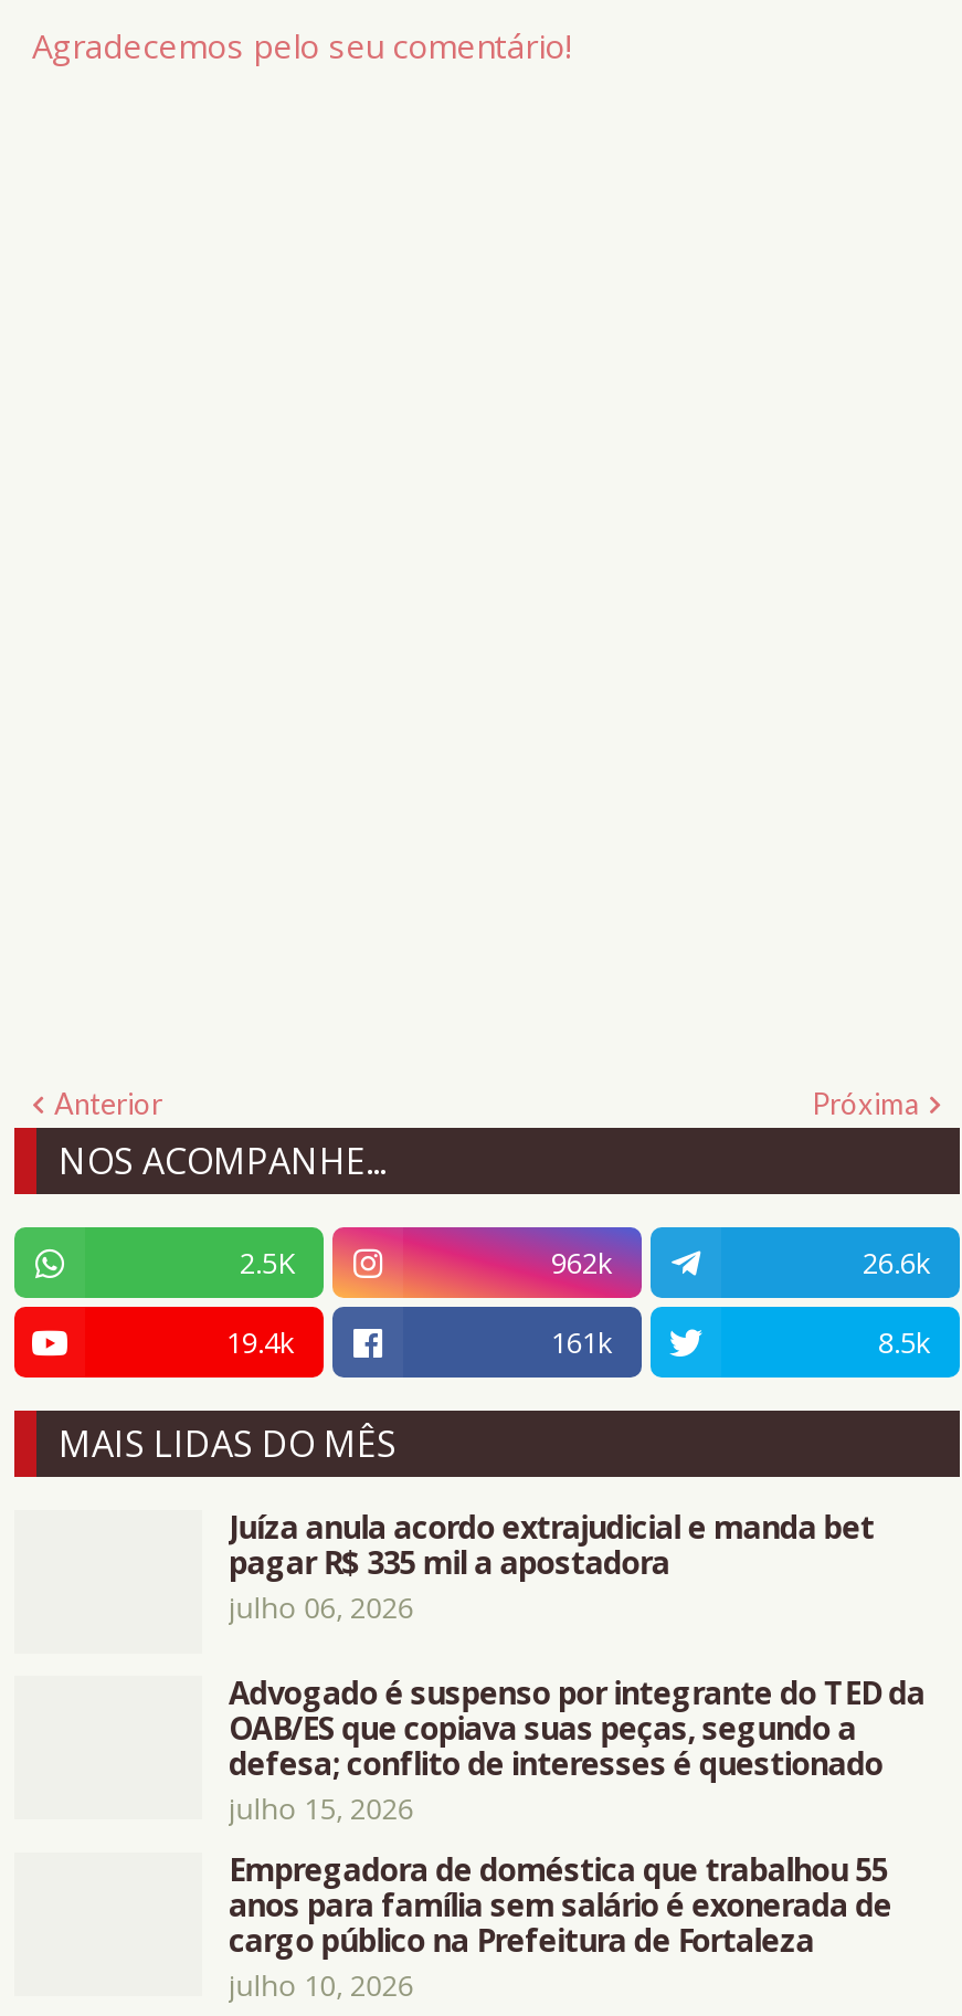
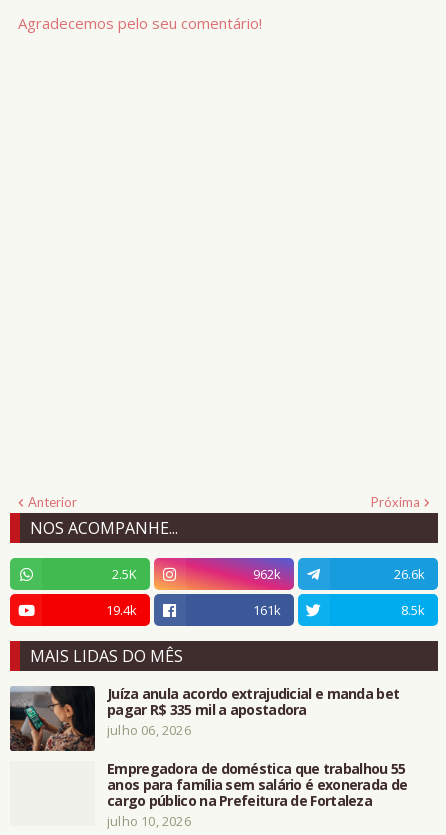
none -> [9,685,96,752] [image]
[229,1672,925,1829] Advogado é suspenso por integrante do TED da | OAB/ES que copiava suas peças, segundo a | defesa; conflito de interesses é questionado | julho 15, 2026 -> none

